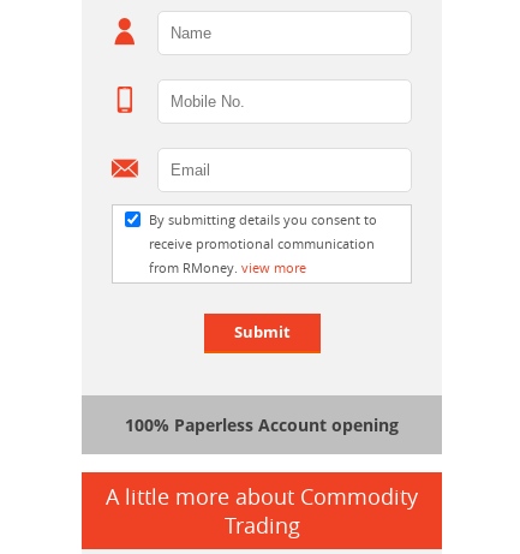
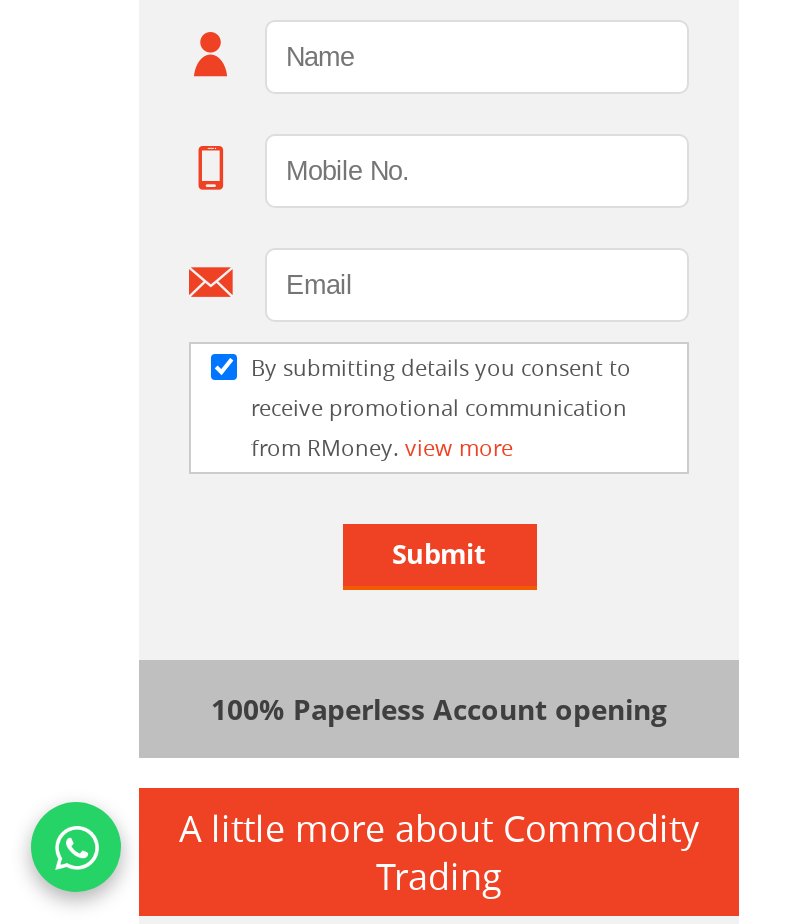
none -> [27,800,125,902] [image]

